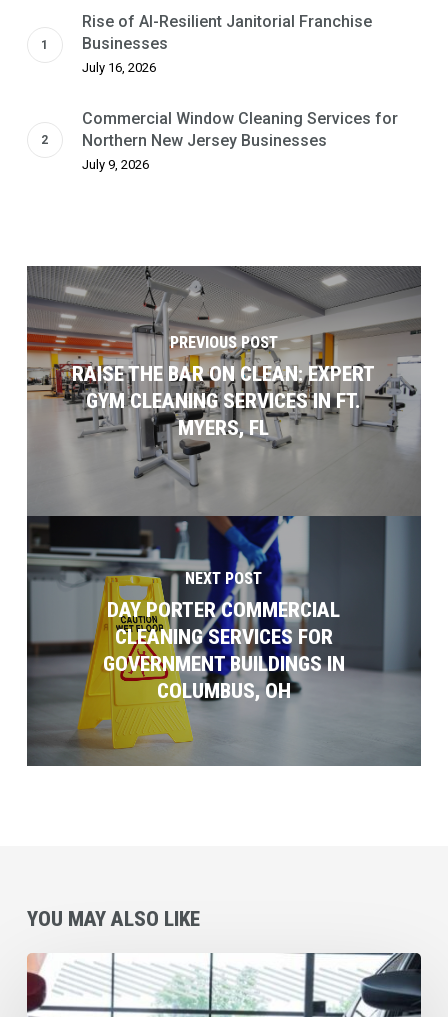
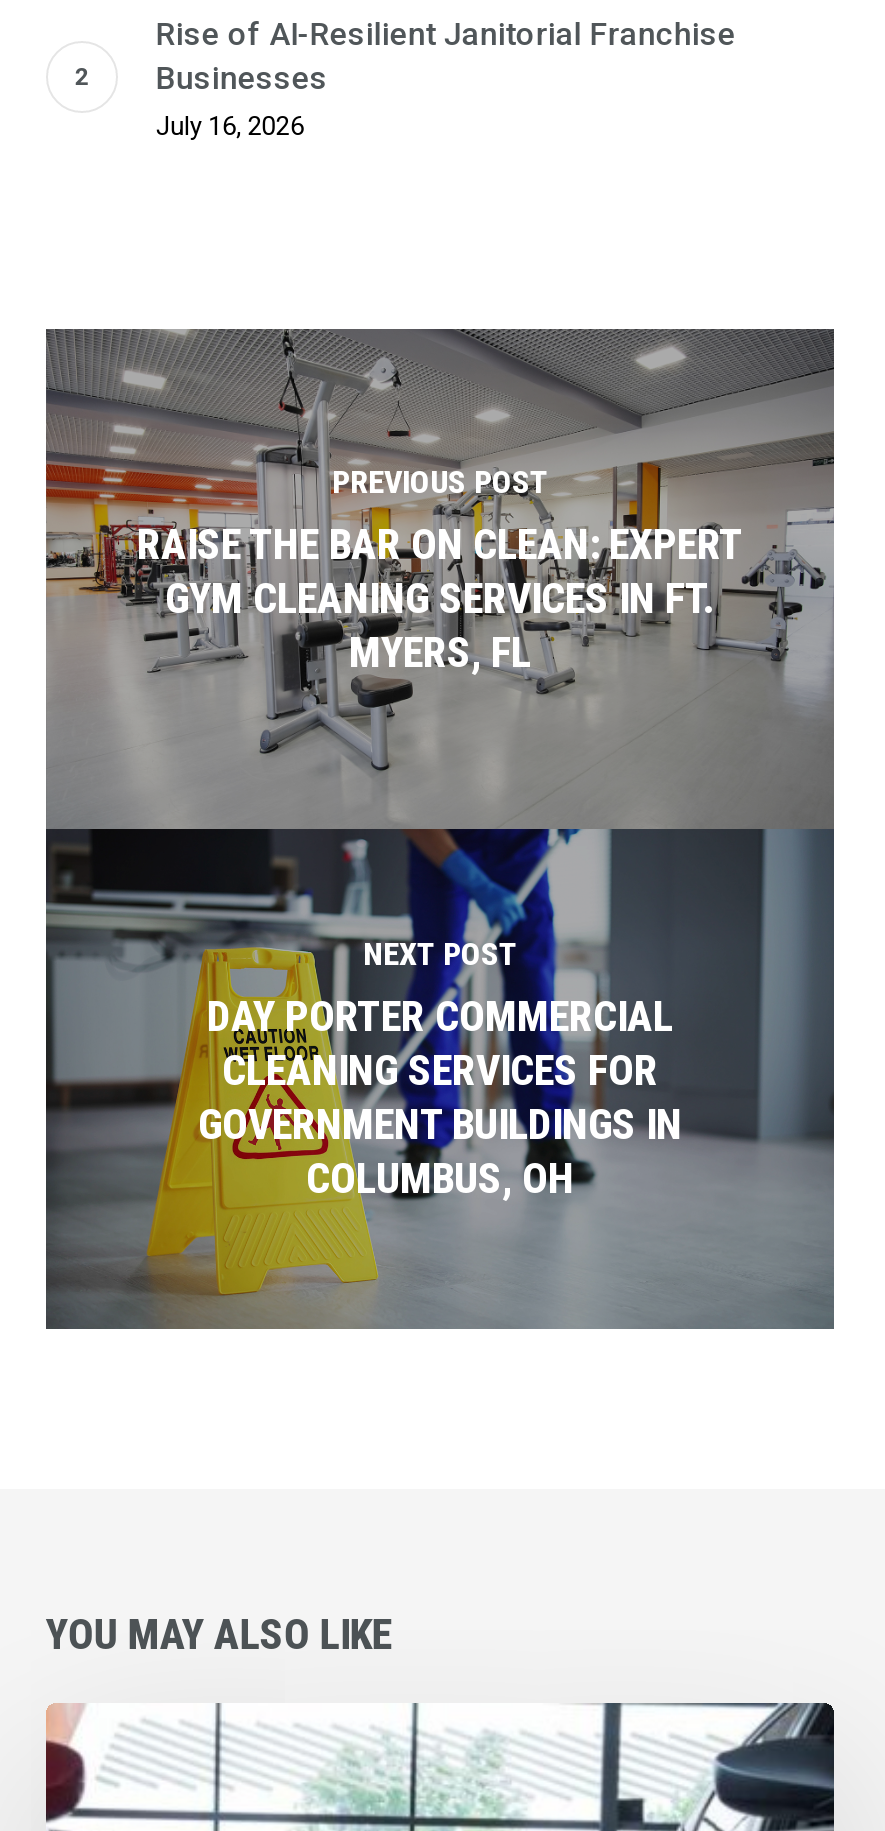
[82,109,398,172] Commercial Window Cleaning Services for | Northern New Jersey Businesses | July 9, 2026 -> none

